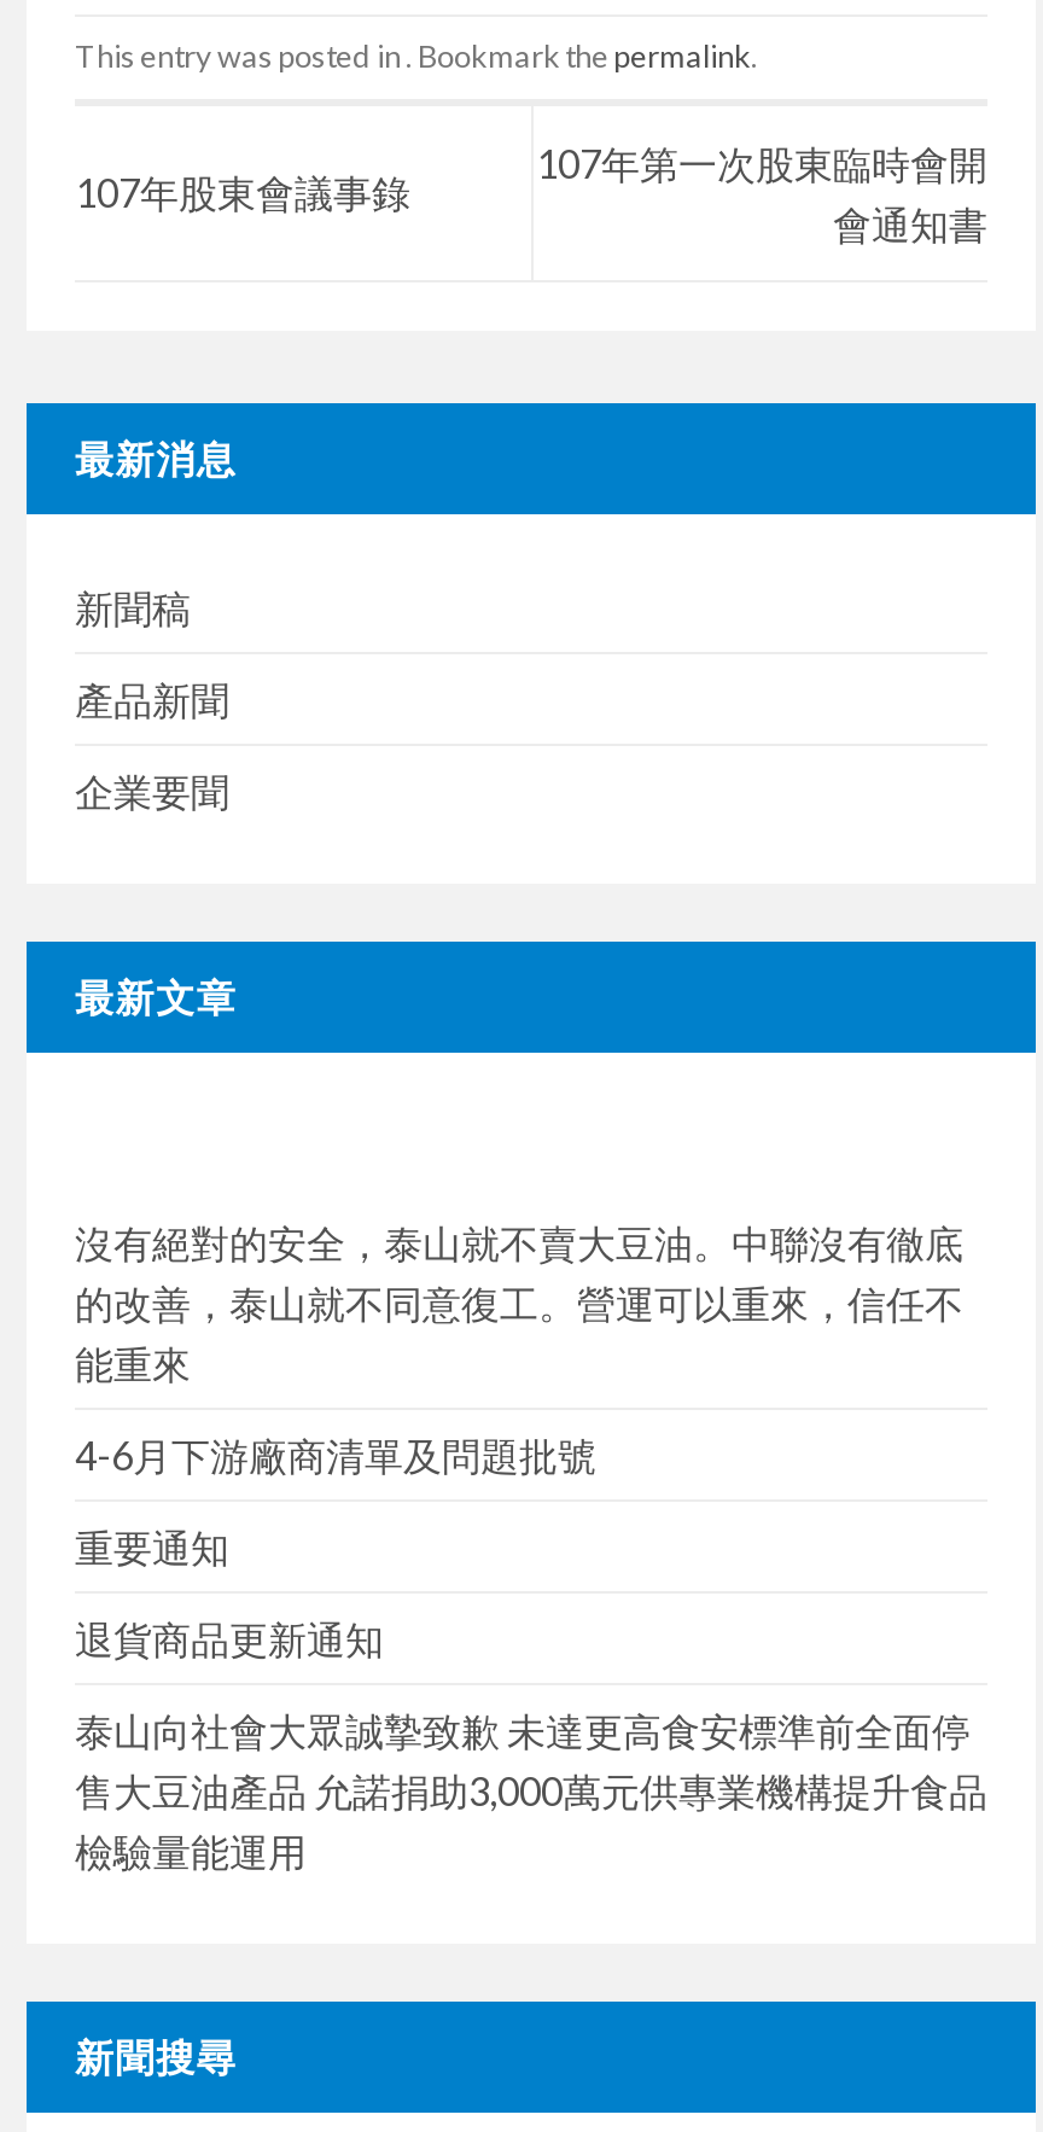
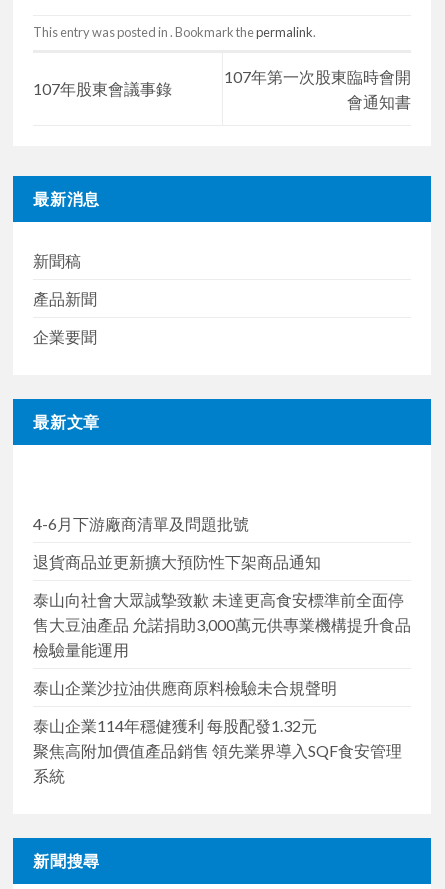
[75,1220,963,1386] 沒有絕對的安全，泰山就不賣大豆油。中聯沒有徹底 | 的改善，泰山就不同意復工。營運可以重來，信任不 | 能重來 -> none
moved [75,1432,596,1478] -> [33,514,249,533]: 4-6月下游廠商清單及問題批號
[75,1524,384,1662] 重要通知 | 退貨商品更新通知 -> [33,552,321,571] 退貨商品並更新擴大預防性下架商品通知
moved [75,1708,987,1874] -> [33,590,411,659]: 泰山向社會大眾誠摯致歉 未達更高食安標準前全面停 | 售大豆油產品 允諾捐助3,000萬元供專業機構提升食品 | 檢驗量能運用
none -> [33,678,402,785] 泰山企業沙拉油供應商原料檢驗未合規聲明 | 泰山企業114年穩健獲利 每股配發1.32元 | 聚焦高附加價值產品銷售 領先業界導入SQF食安管理 | 系統

